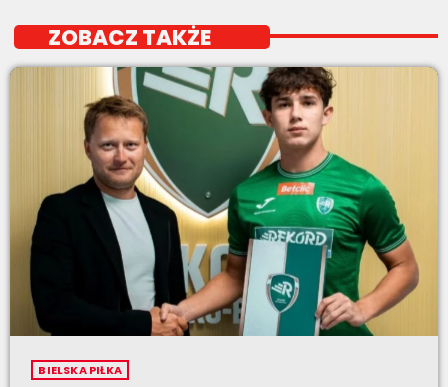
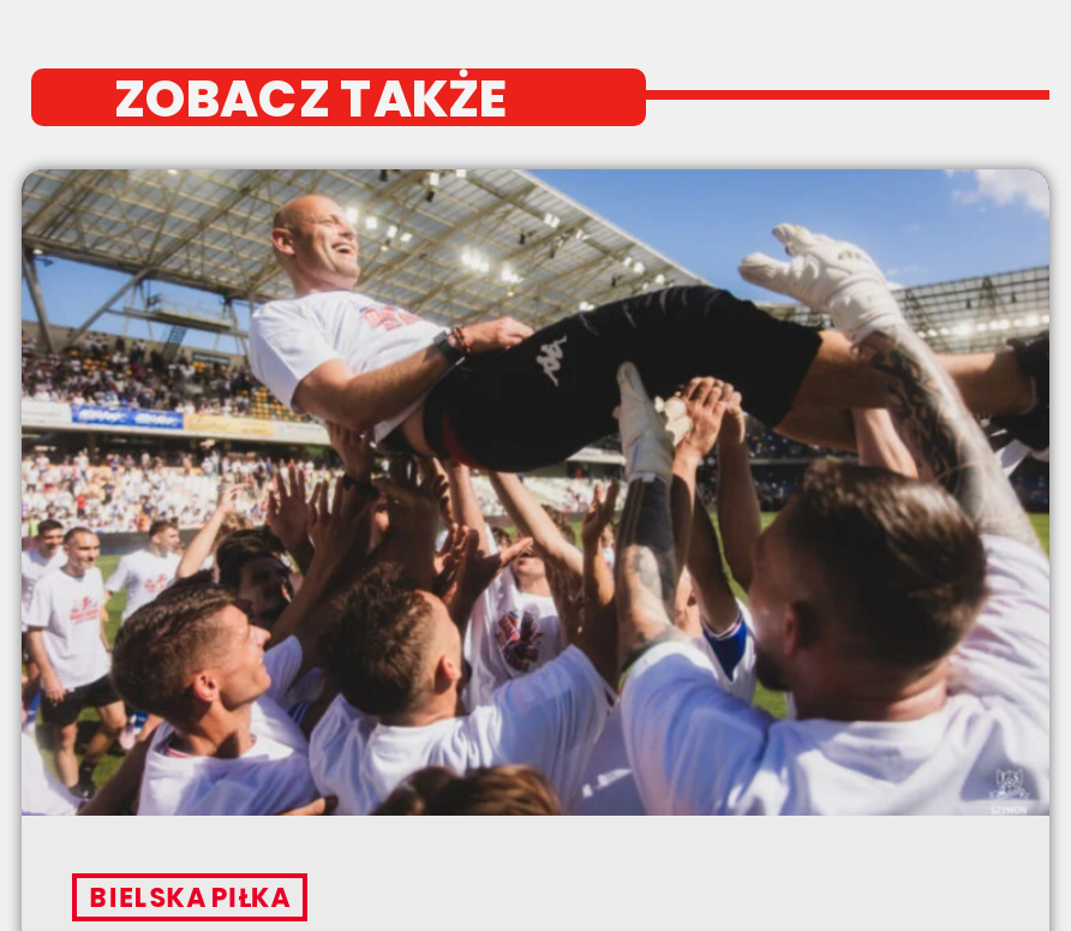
[9,66,439,337] [image] -> [19,167,1052,818] [image]

